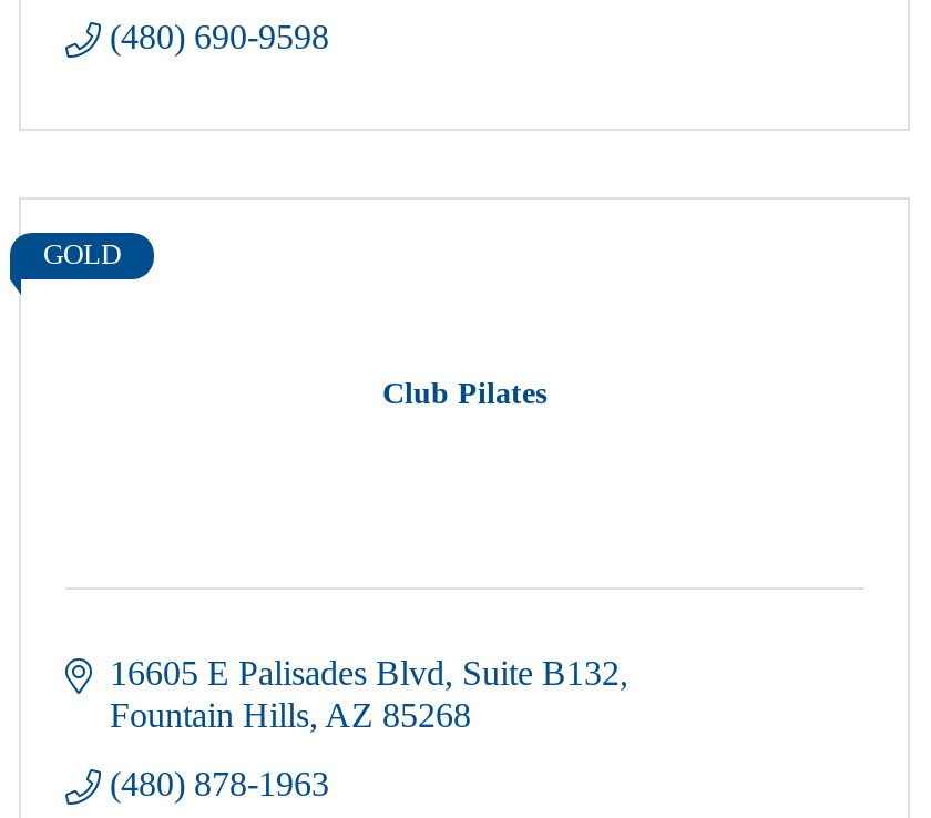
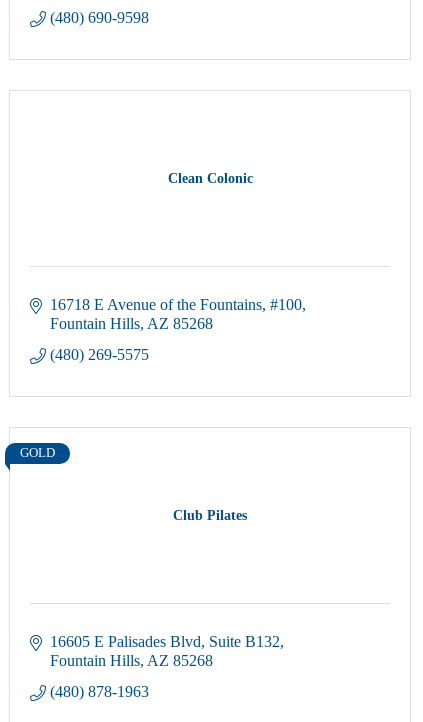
none -> [50,296,302,363] 16718 E Avenue of the Fountains #100 | Fountain Hills AZ 85268 | (480) 269-5575
none -> [167,171,252,186] Clean Colonic

